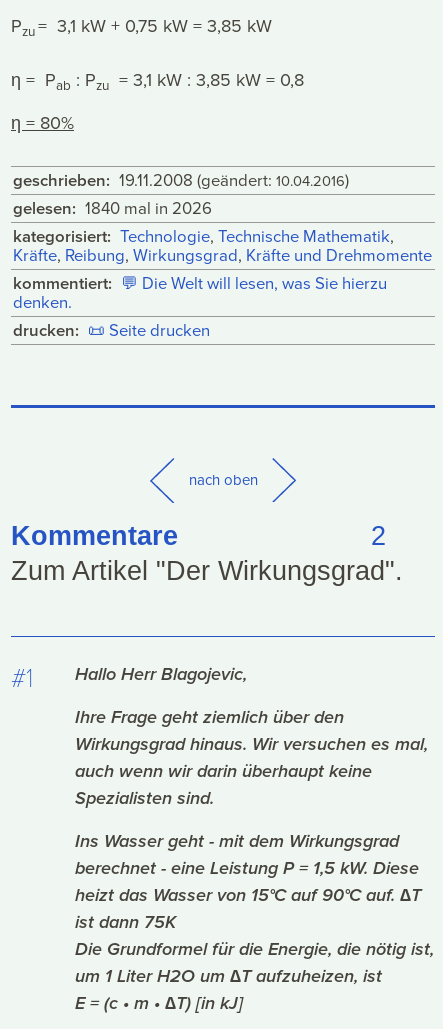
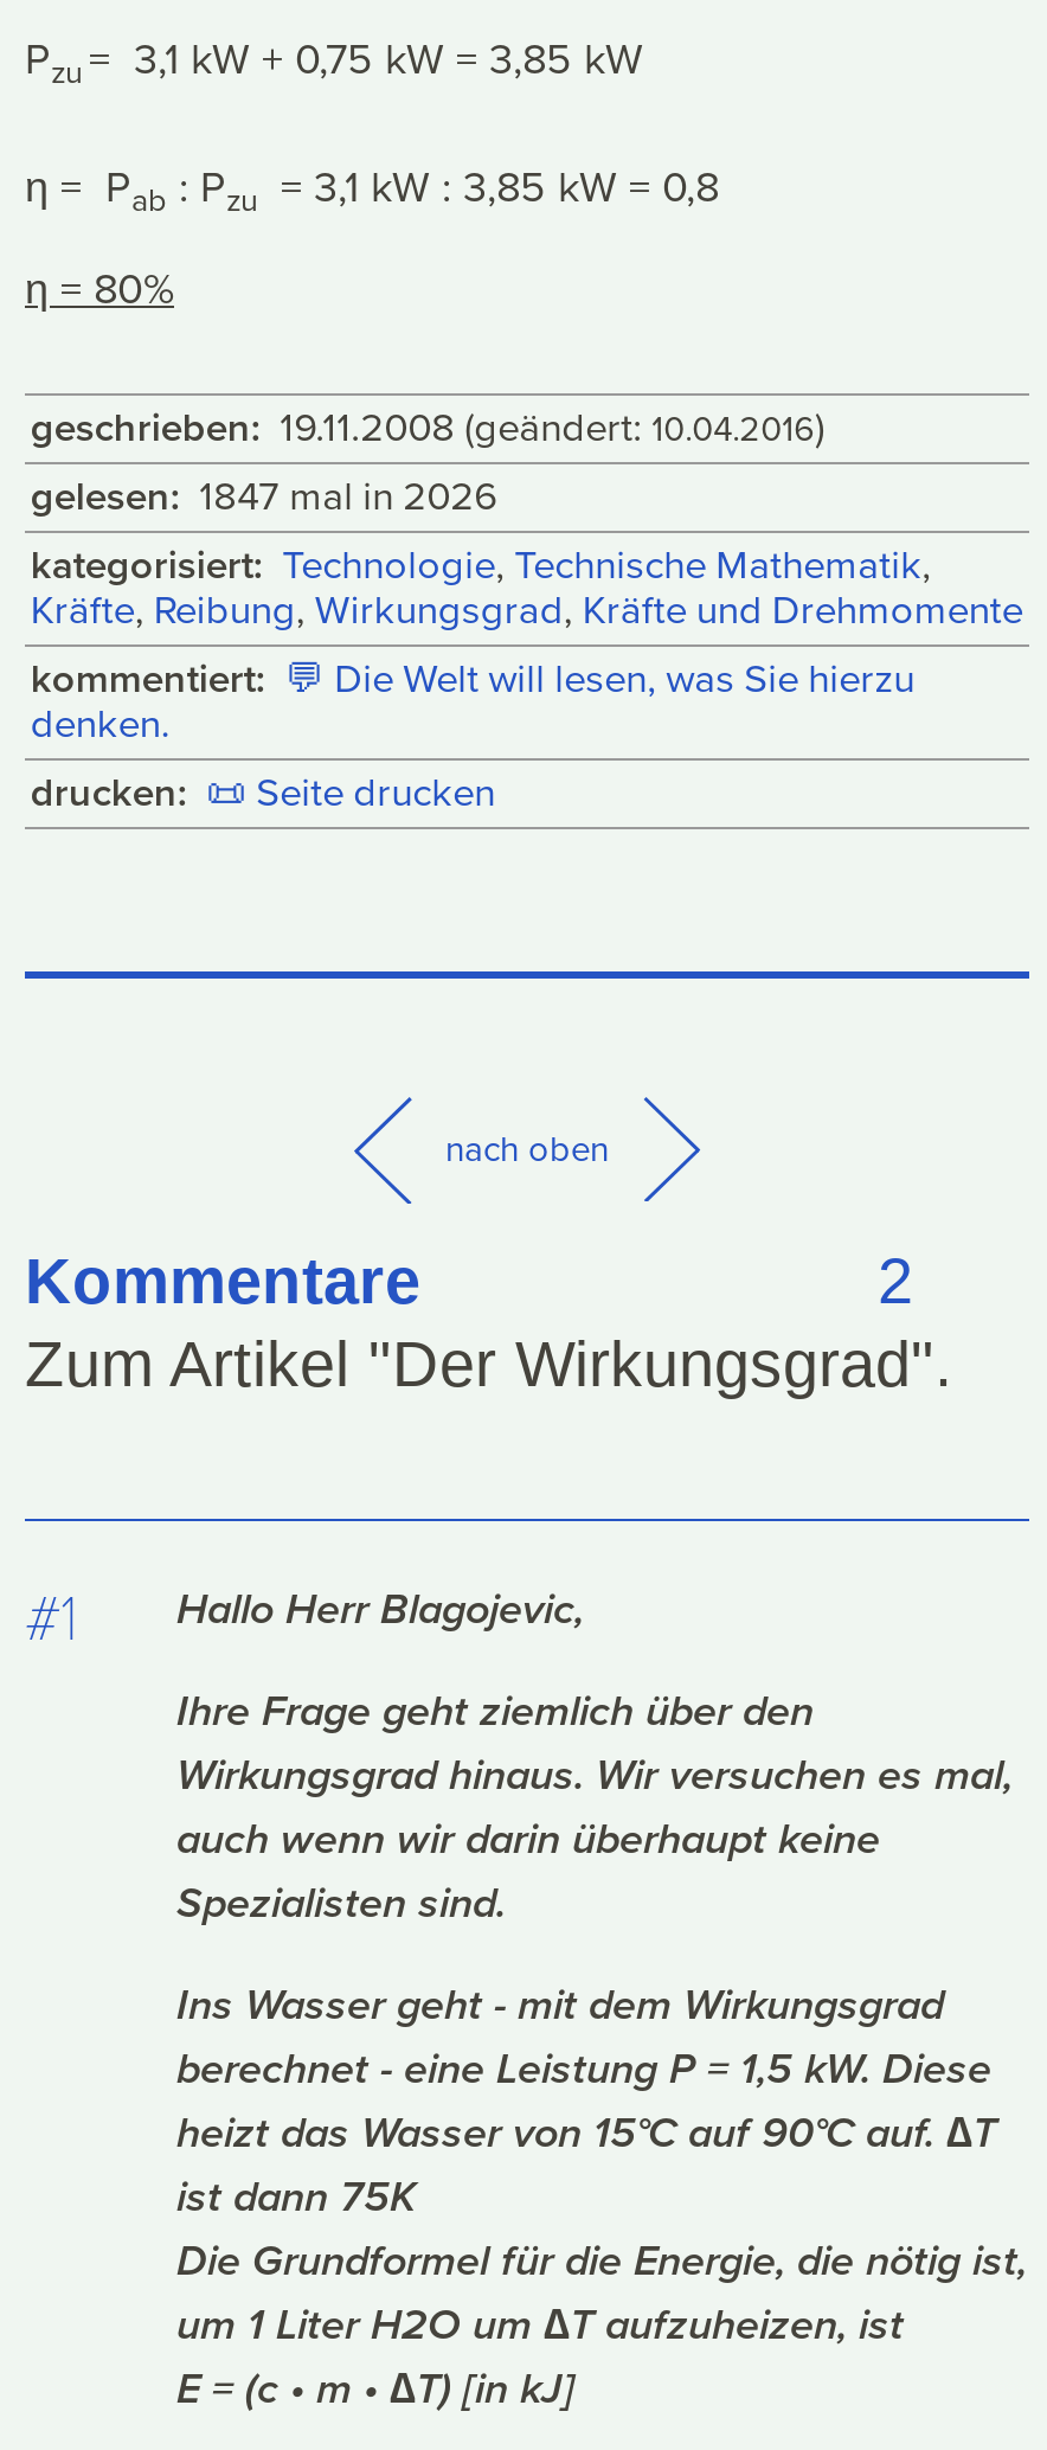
[13,196,212,220] gelesen: 1840 mal in 2026 -> [31,467,498,526] gelesen: 1847 mal in 2026

